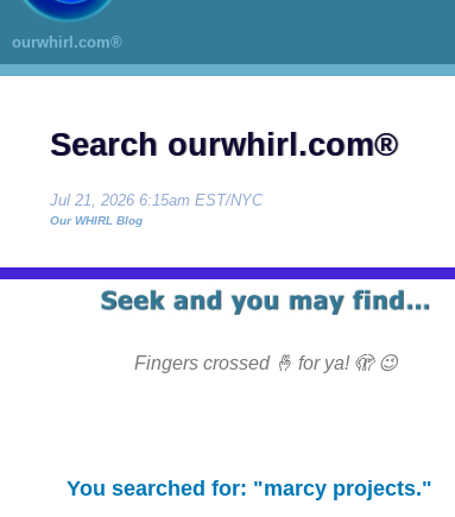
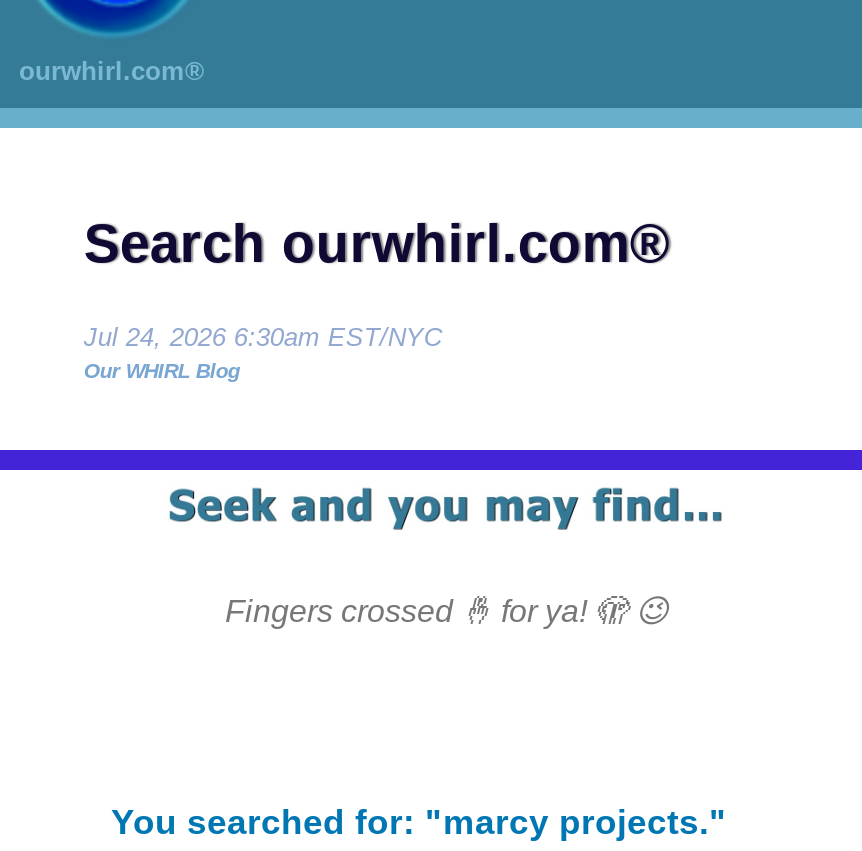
[50,191,263,209] Jul 21, 2026 6:15am EST/NYC -> [84,321,442,351] Jul 24, 2026 6:30am EST/NYC

